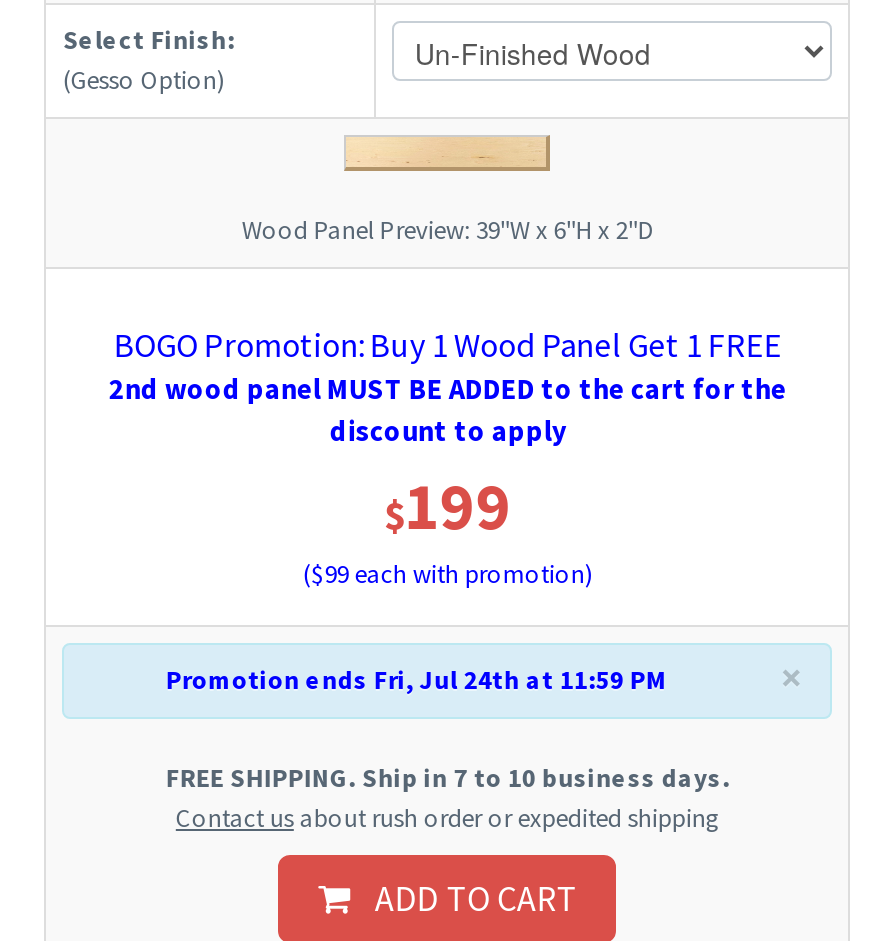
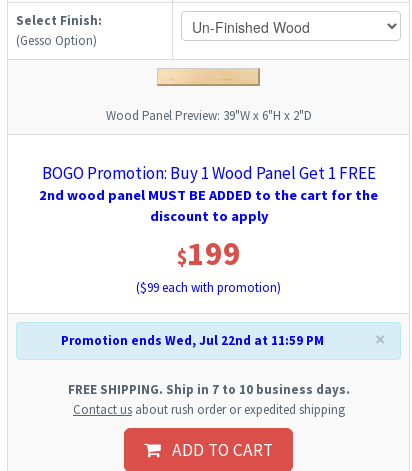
[166,664,666,698] Promotion ends Fri, Jul 24th at 11:59 PM -> [61,332,324,349] Promotion ends Wed, Jul 22nd at 11:59 PM

